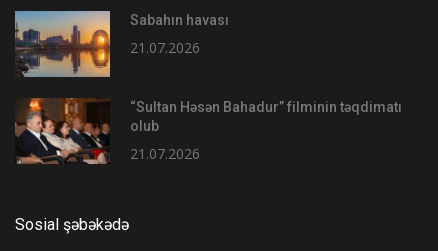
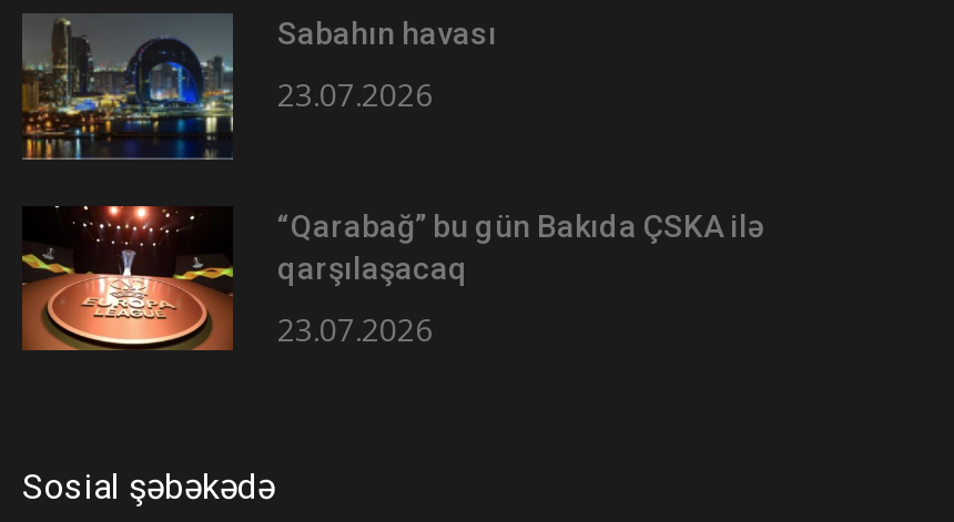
[15,11,200,78] [image] | 21.07.2026 -> [22,16,433,160] [image] | 23.07.2026
[14,97,402,165] [image] | “Sultan Həsən Bahadur” filminin təqdimatı | olub -> [20,204,763,352] [image] | “Qarabağ” bu gün Bakıda ÇSKA ilə | qarşılaşacaq
[130,144,200,163] 21.07.2026 -> [277,308,433,350] 23.07.2026

